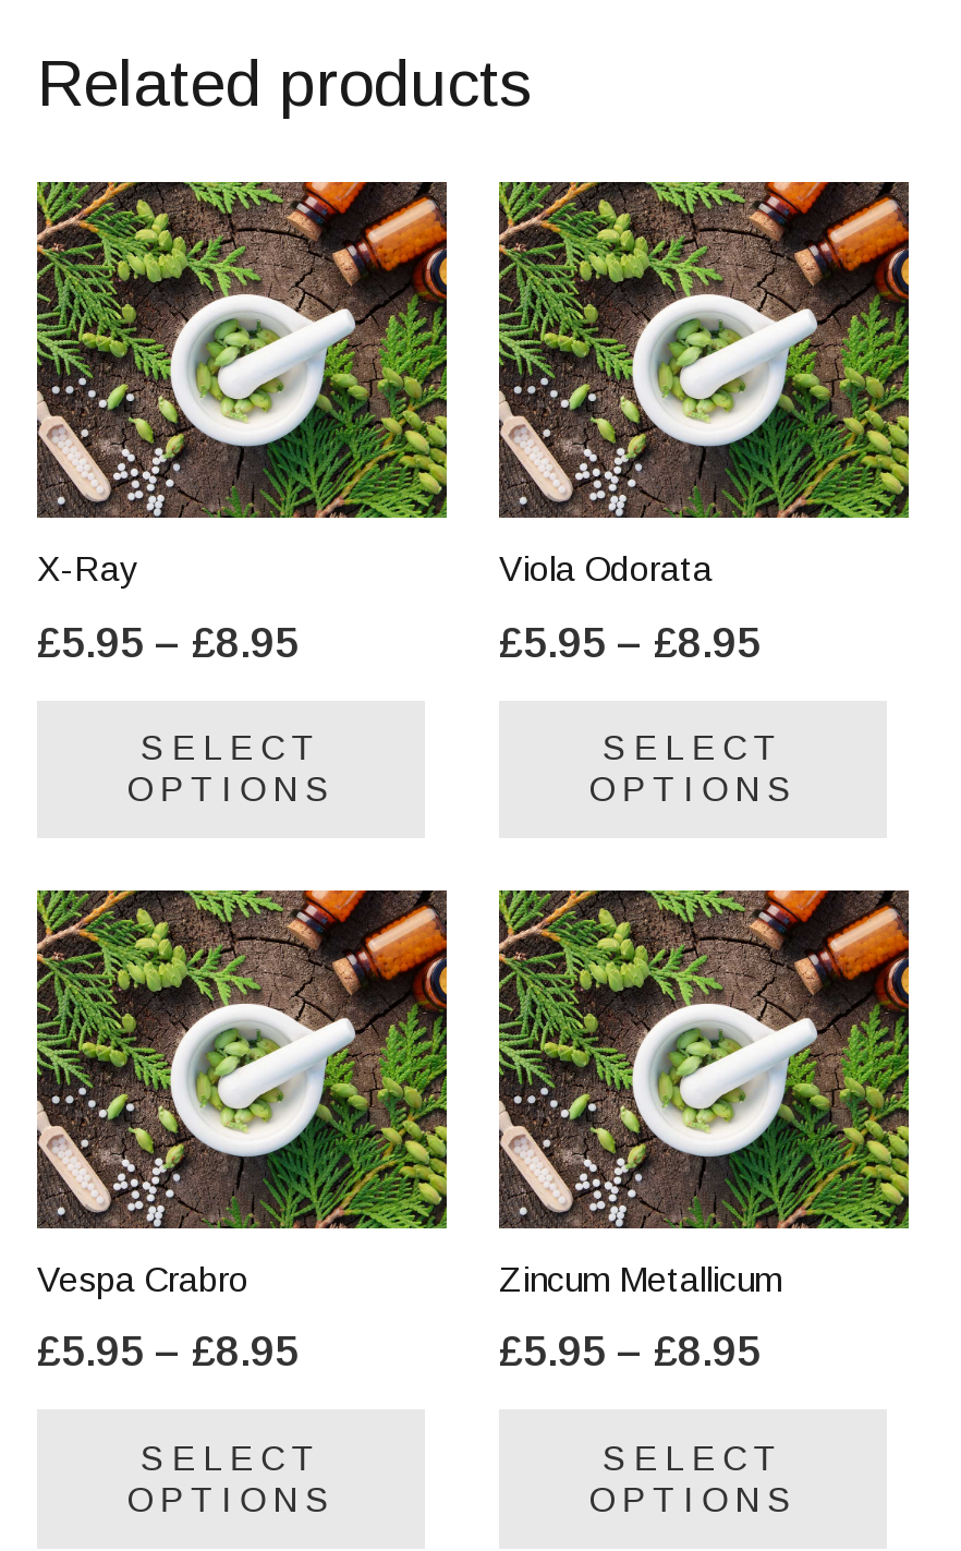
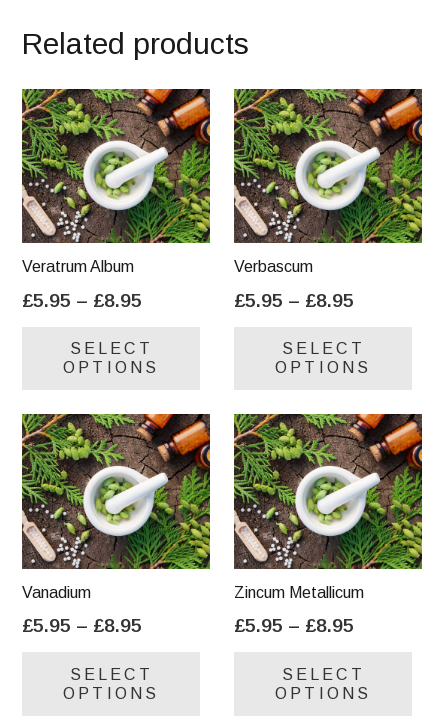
[37,551,137,588] X-Ray -> [22,258,134,275] Veratrum Album
[499,551,713,588] Viola Odorata -> [234,258,313,275] Verbascum
[37,1260,248,1297] Vespa Crabro -> [22,584,91,601] Vanadium

